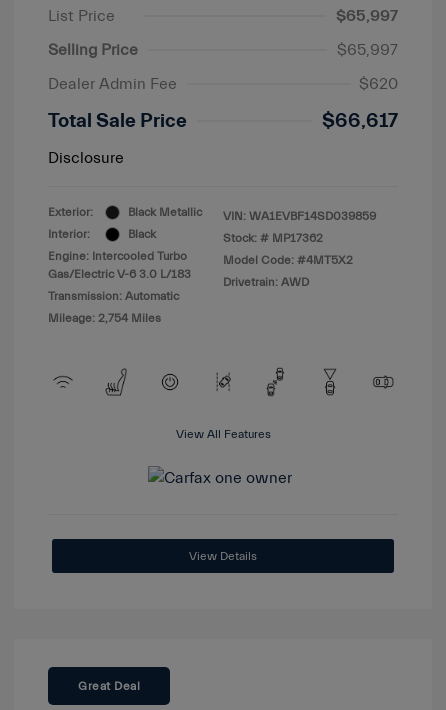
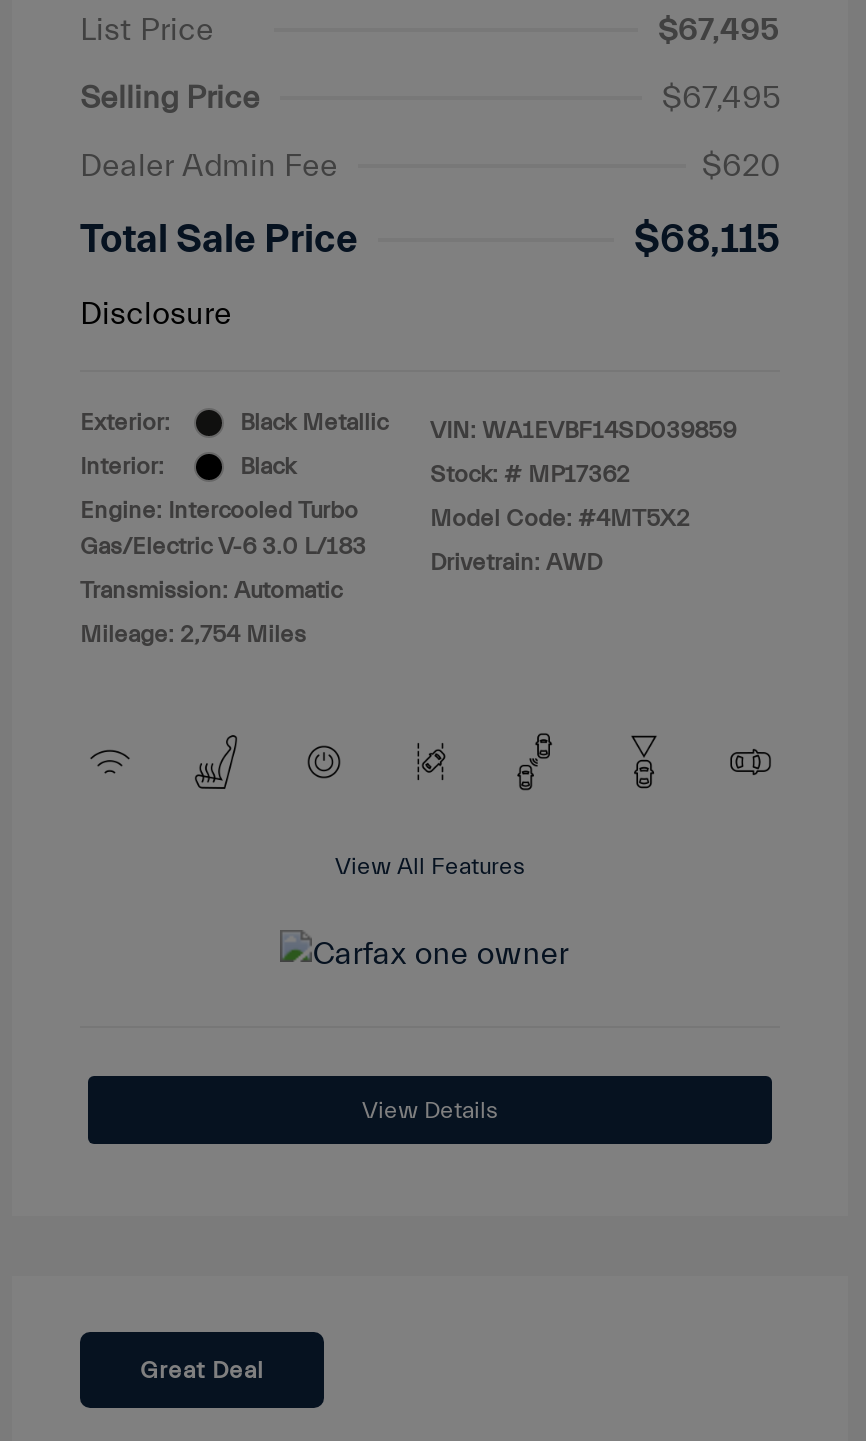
[336,7,398,25] $65,997 -> [658,12,780,48] $67,495
[337,41,398,59] $65,997 -> [662,80,780,116] $67,495
[322,109,398,132] $66,617 -> [634,216,780,262] $68,115

